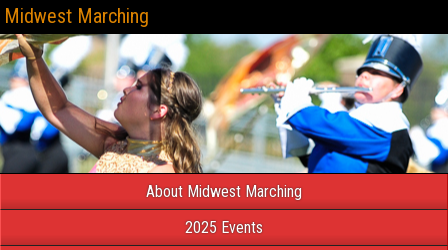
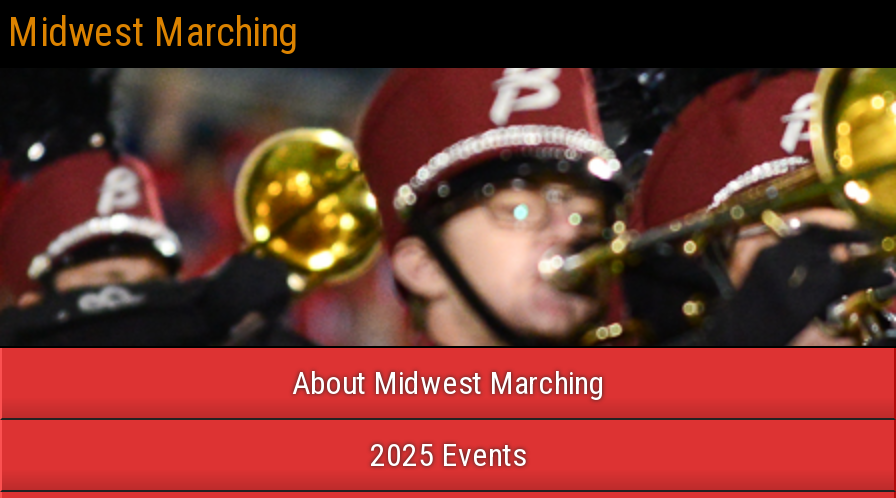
[3,33,445,174] [image] -> [6,66,890,348] [image]

